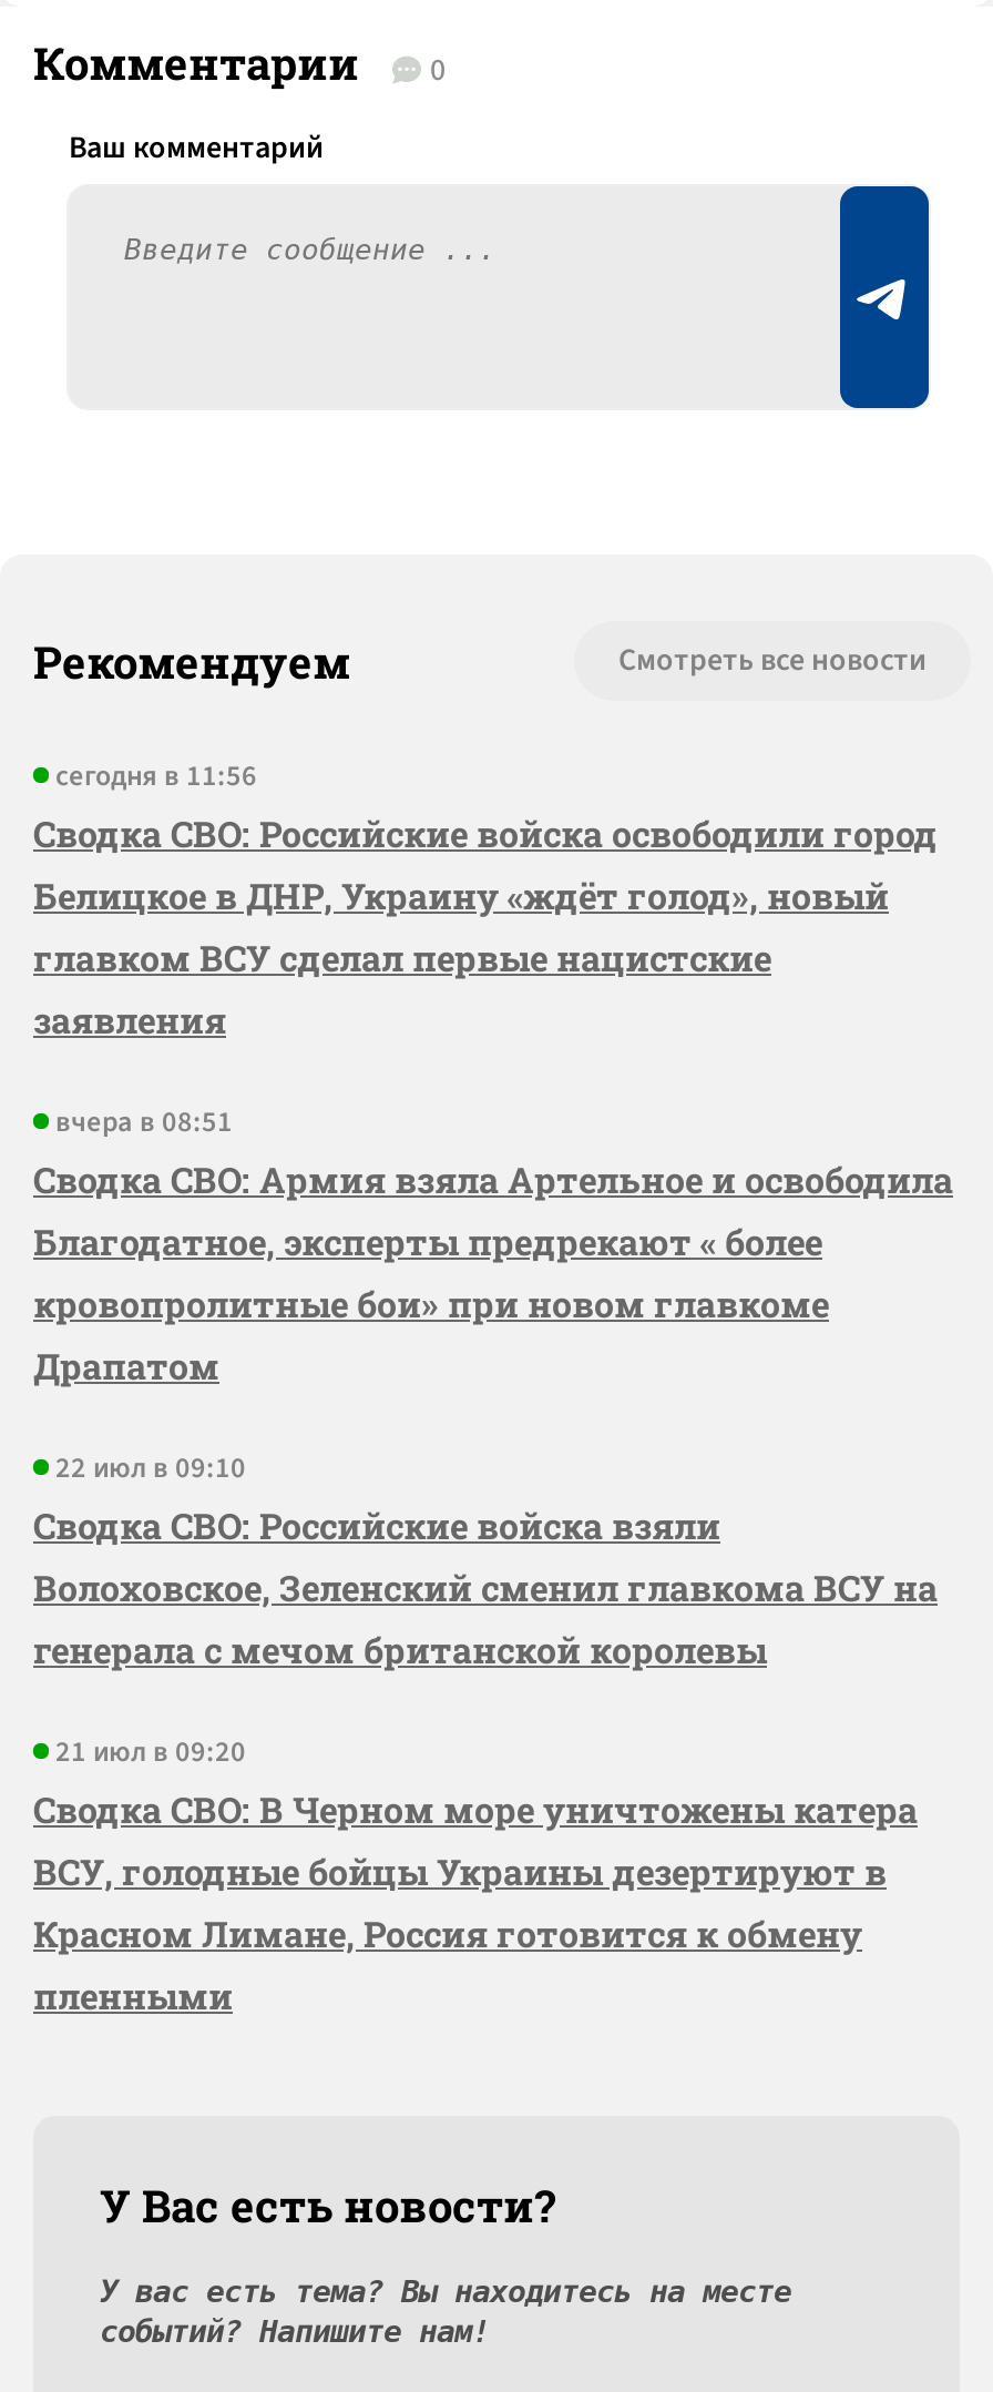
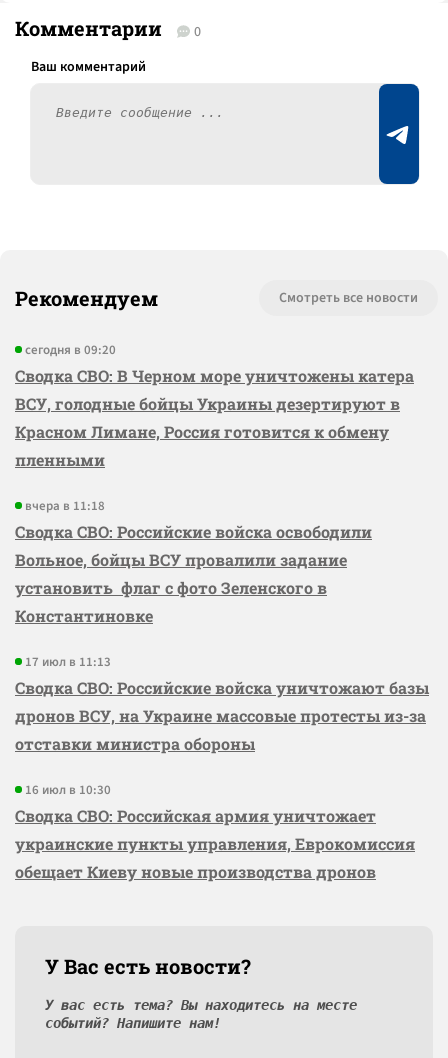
[33,757,953,1773] сегодня в 11:56 | Сводка СВО: Российские войска освободили город | Белицкое в ДНР, Украину «ждёт голод», новый | главком ВСУ сделал первые нацистские | заявления | вчера в 08:51 | Сводка СВО: Армия взяла Артельное и освободила | Благодатное, эксперты предрекают « более | кровопролитные бои» при новом главкоме | Драпатом | 22 июл в 09:10 | Сводка СВО: Российские войска взяли | Волоховское, Зеленский сменил главкома ВСУ на | генерала с мечом британской королевы | 21 июл в 09:20 -> [25,341,116,359] сегодня в 09:20
moved [33,1786,918,2019] -> [15,365,414,470]: Сводка СВО: В Черном море уничтожены катера | ВСУ, голодные бойцы Украины дезертируют в | Красном Лимане, Россия готовится к обмену | пленными
none -> [15,497,429,882] вчера в 11:18 | Сводка СВО: Российские войска освободили | Вольное, бойцы ВСУ провалили задание | установить флаг с фото Зеленского в | Константиновке | 17 июл в 11:13 | Сводка СВО: Российские войска уничтожают базы | дронов ВСУ, на Украине массовые протесты из-за | отставки министра обороны | 16 июл в 10:30 | Сводка СВО: Российская армия уничтожает | украинские пункты управления, Еврокомиссия | обещает Киеву новые производства дронов

